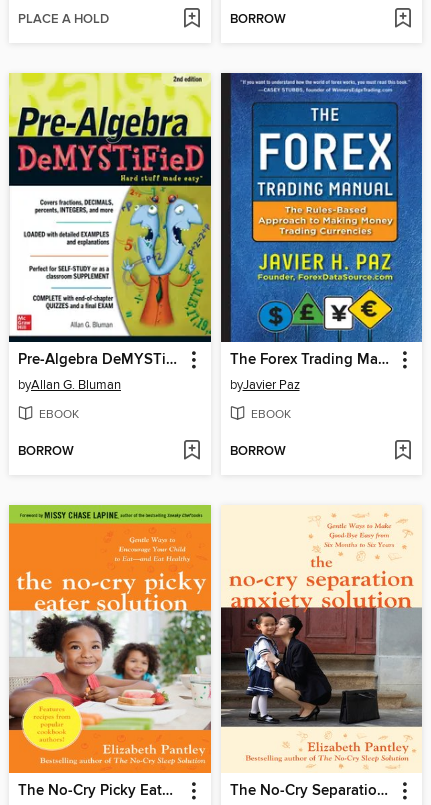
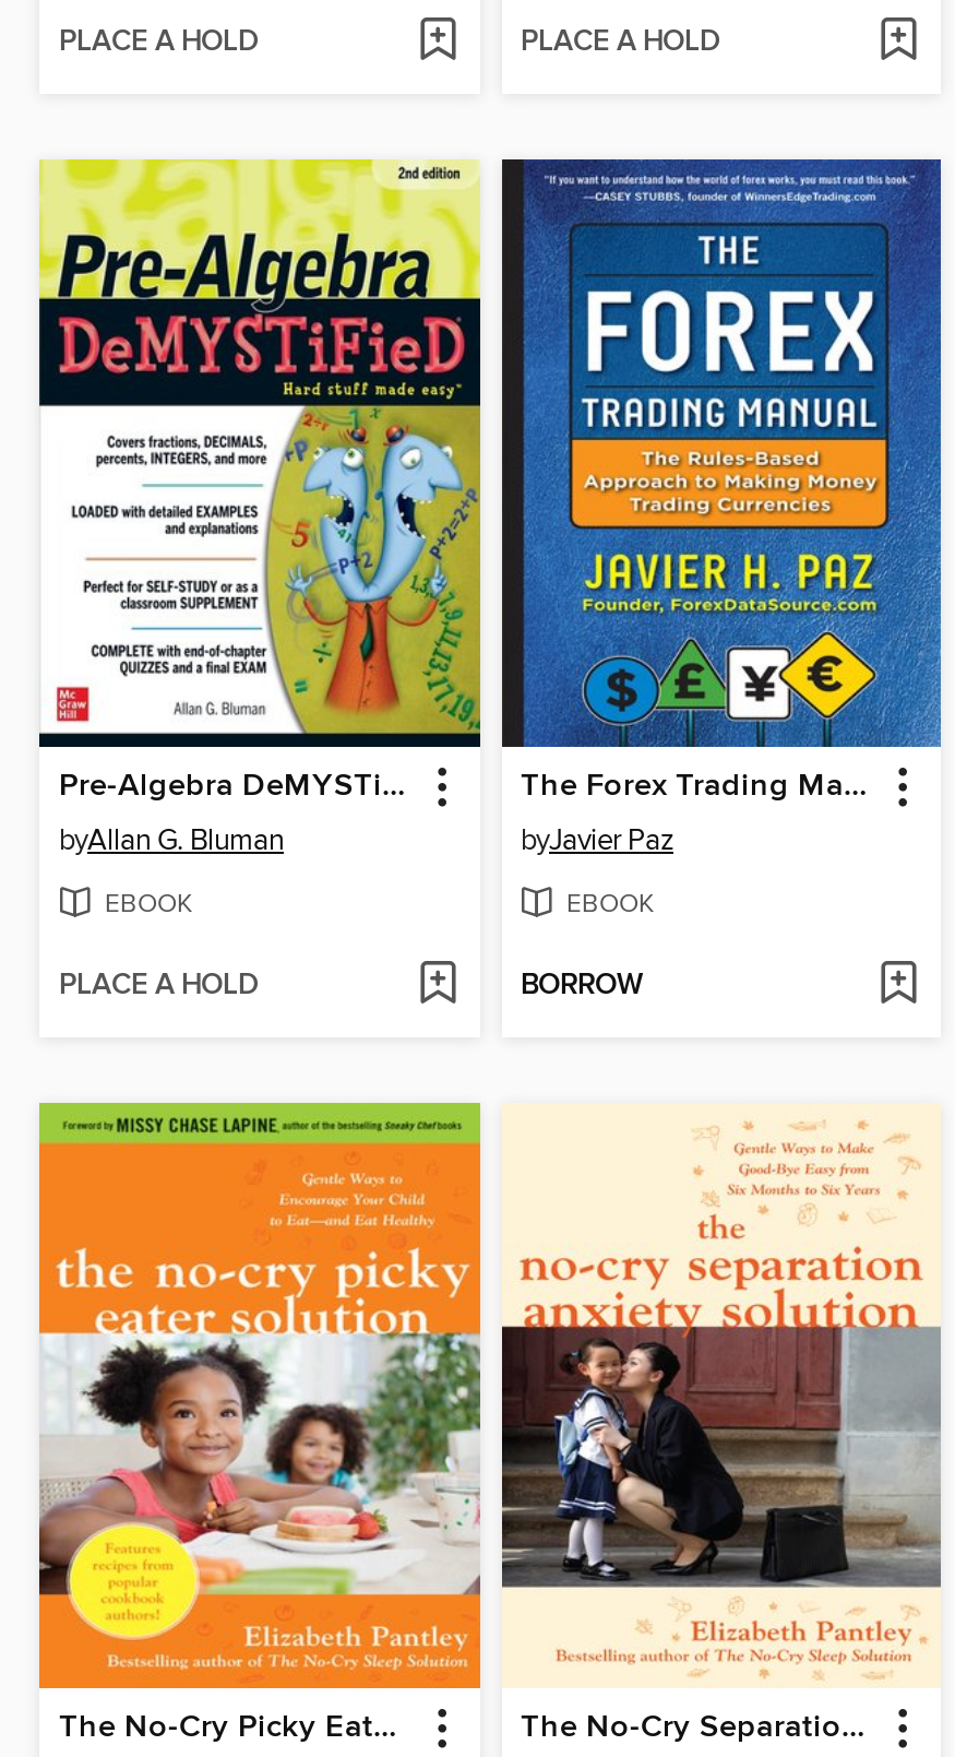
[229,11,285,28] BORROW -> [521,25,719,62] PLACE A HOLD
[18,443,74,460] BORROW -> [59,967,258,1004] PLACE A HOLD

